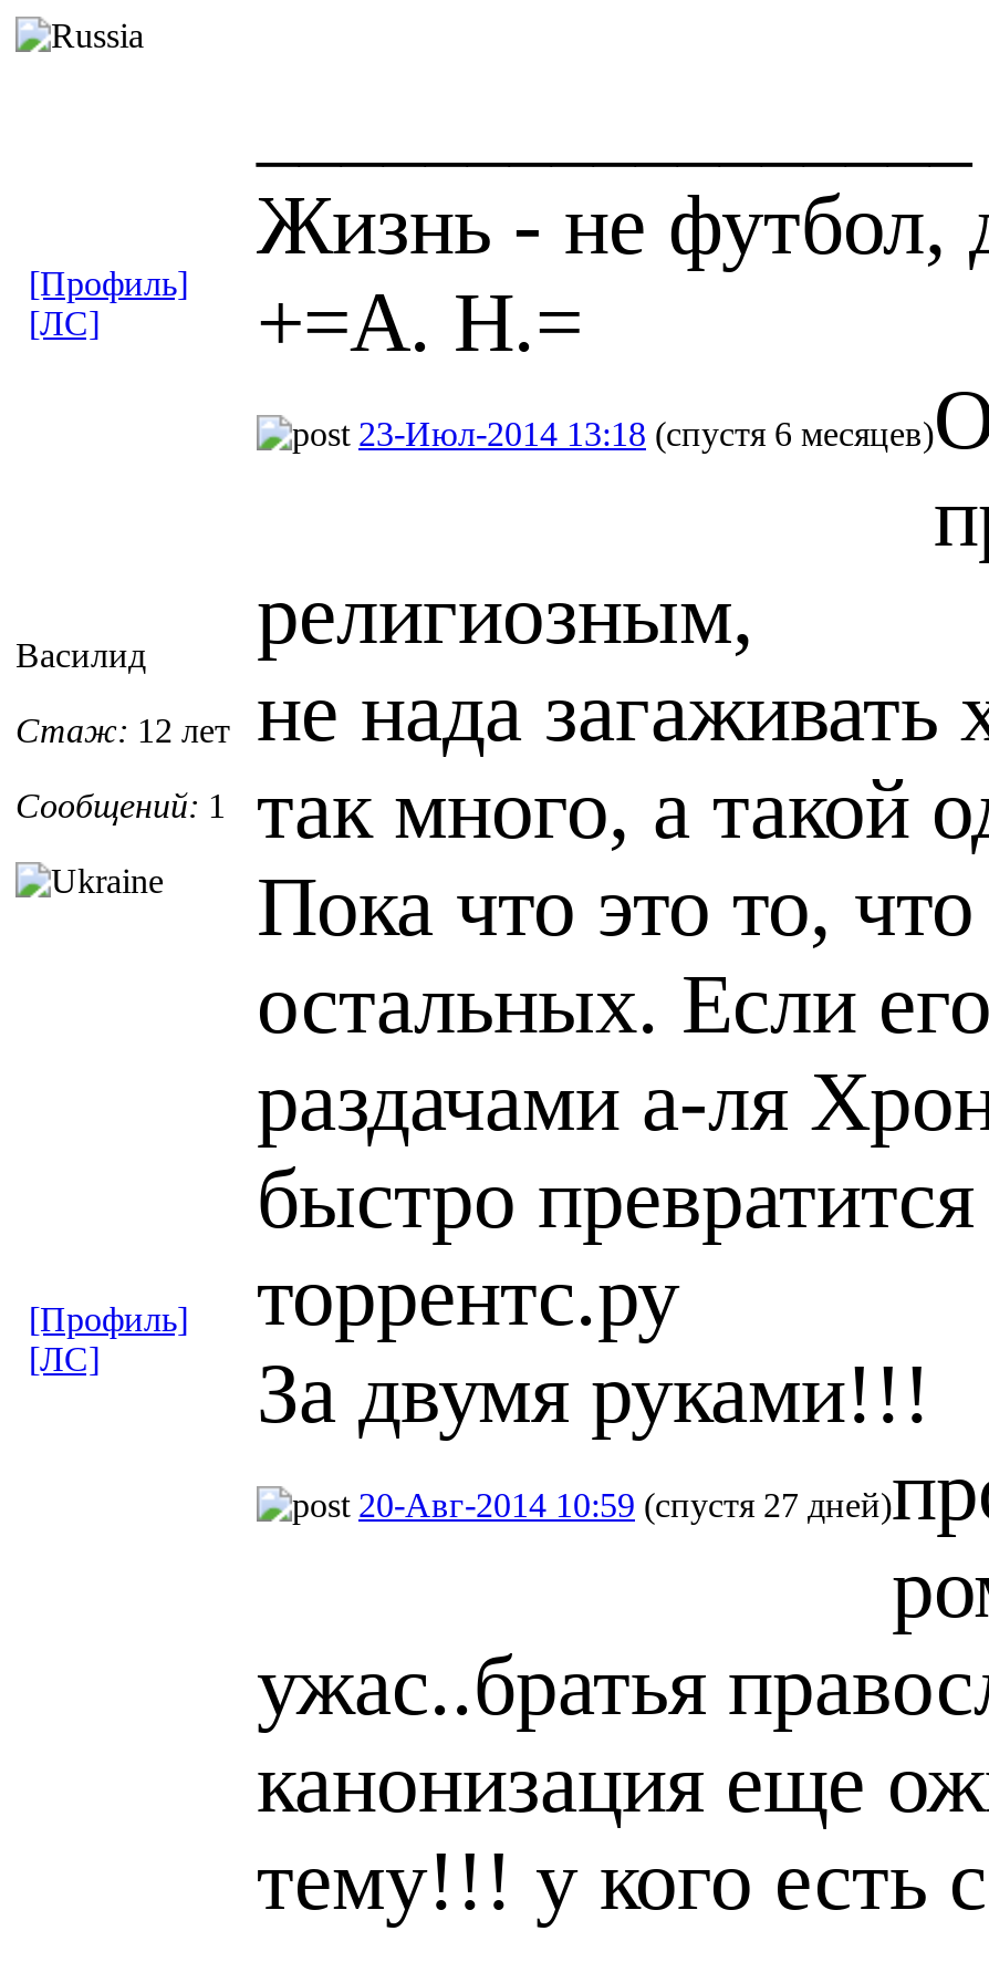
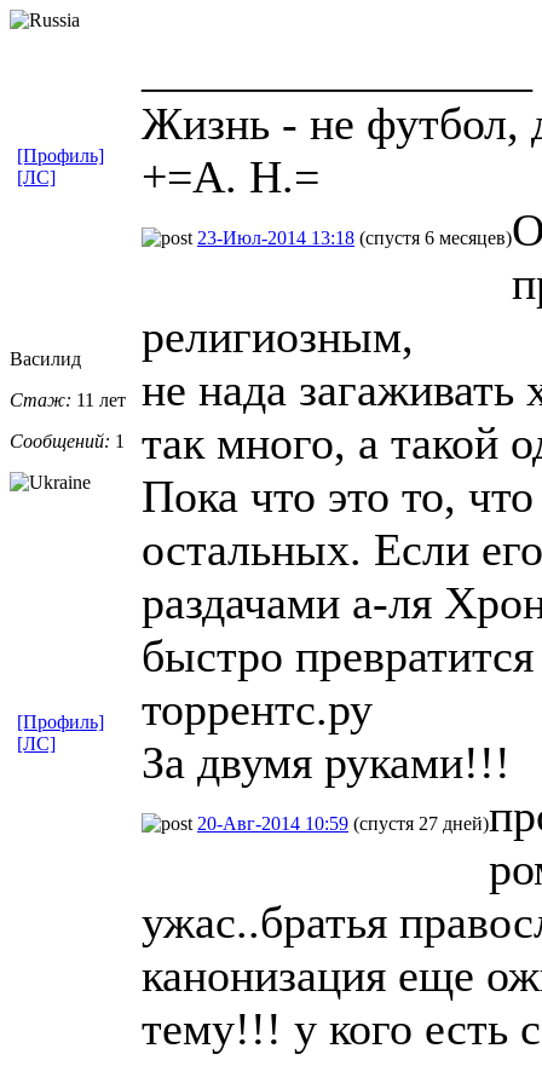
[15,711,230,749] Стаж: 12 лет -> [10,389,126,410] Стаж: 11 лет

